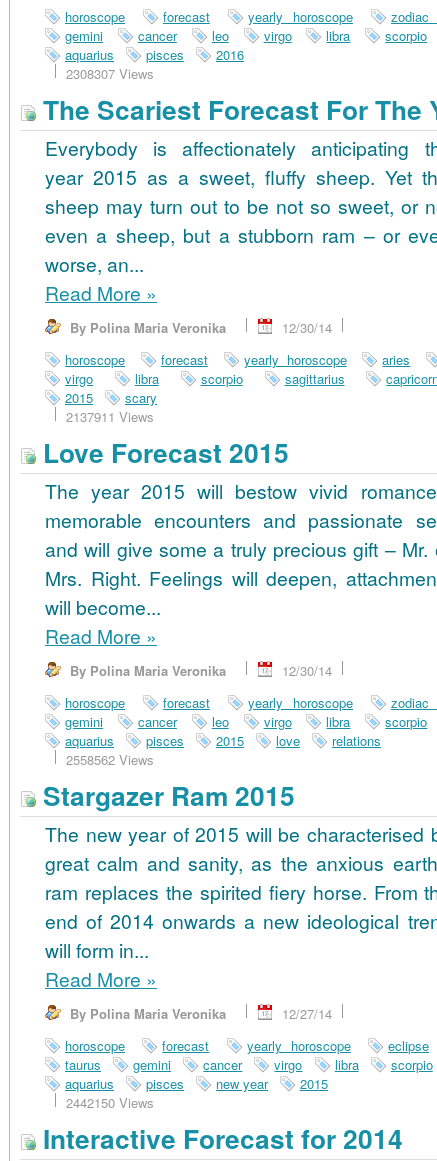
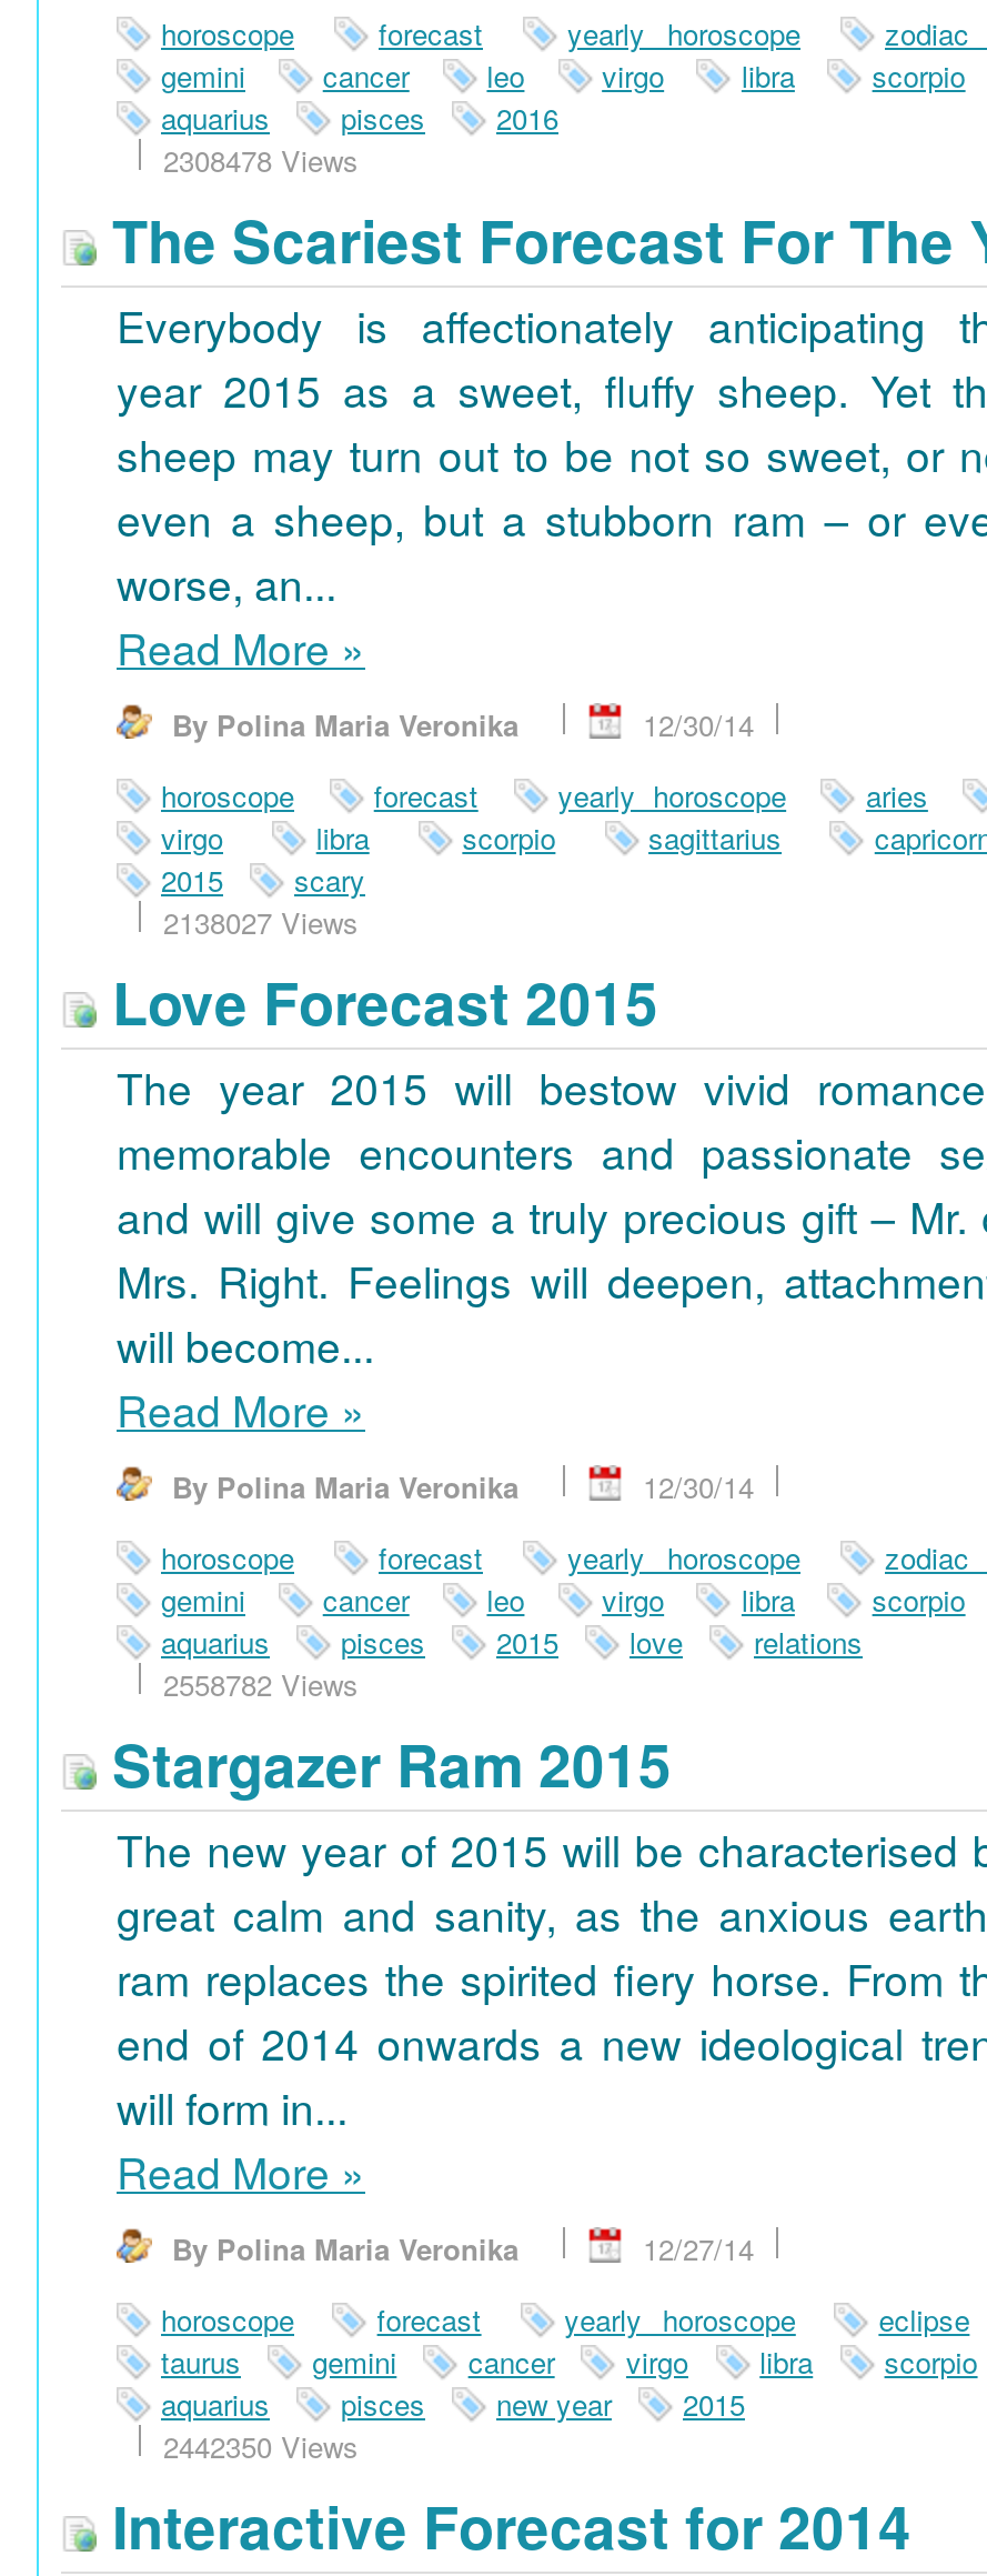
[66,64,154,83] 2308307 Views -> [163,139,359,181] 2308478 Views
[66,407,154,426] 2137911 Views -> [163,901,359,944] 2138027 Views
[66,750,154,769] 2558562 Views -> [163,1663,359,1706] 2558782 Views
[66,1093,154,1112] 2442150 Views -> [163,2426,359,2468] 2442350 Views

